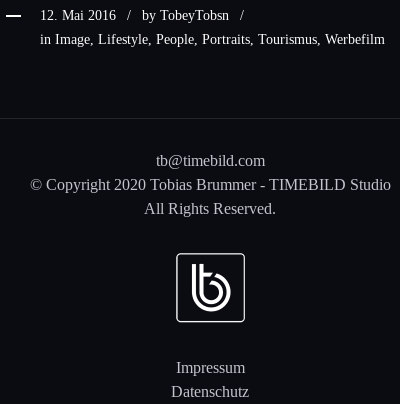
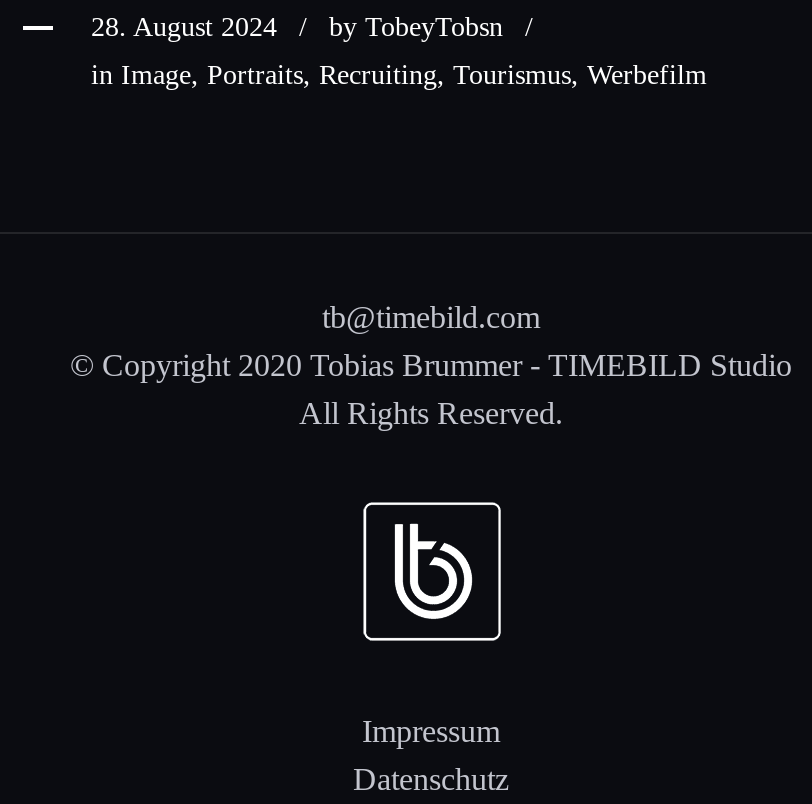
[40,8,229,23] 12. Mai 2016 by TobeyTobsn -> [91,12,503,42] 28. August 2024 by TobeyTobsn
[40,32,385,47] in Image, Lifestyle, People, Portraits, Tourismus, Werbefilm -> [91,60,707,90] in Image, Portraits, Recruiting, Tourismus, Werbefilm

